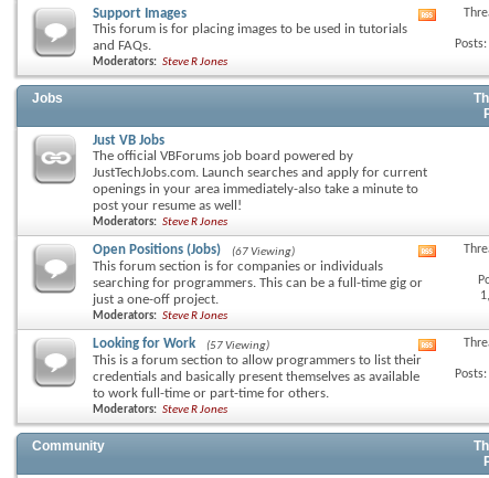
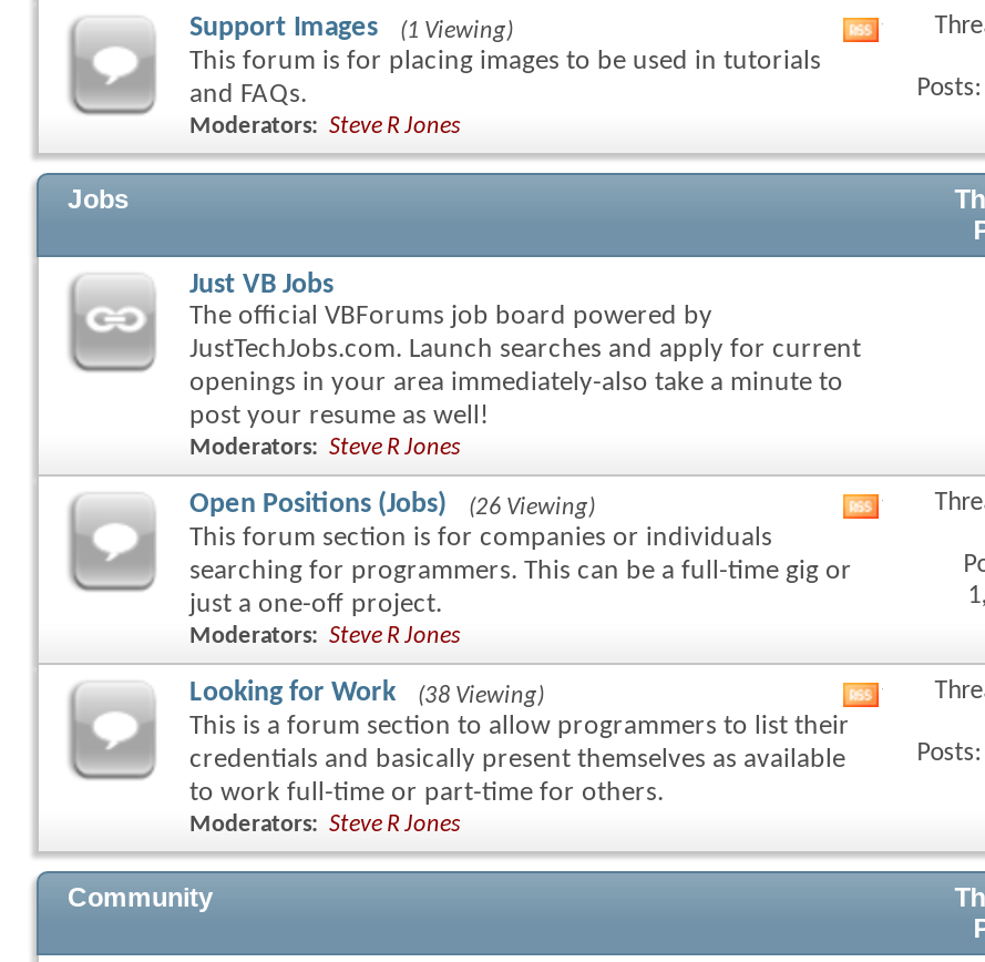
none -> [400,21,513,45] (1 Viewing)
[93,243,295,259] Open Positions (Jobs) (67 Viewing) -> [189,491,595,522] Open Positions (Jobs) (26 Viewing)
[93,337,269,353] Looking for Work (57 Viewing) -> [189,679,544,710] Looking for Work (38 Viewing)

